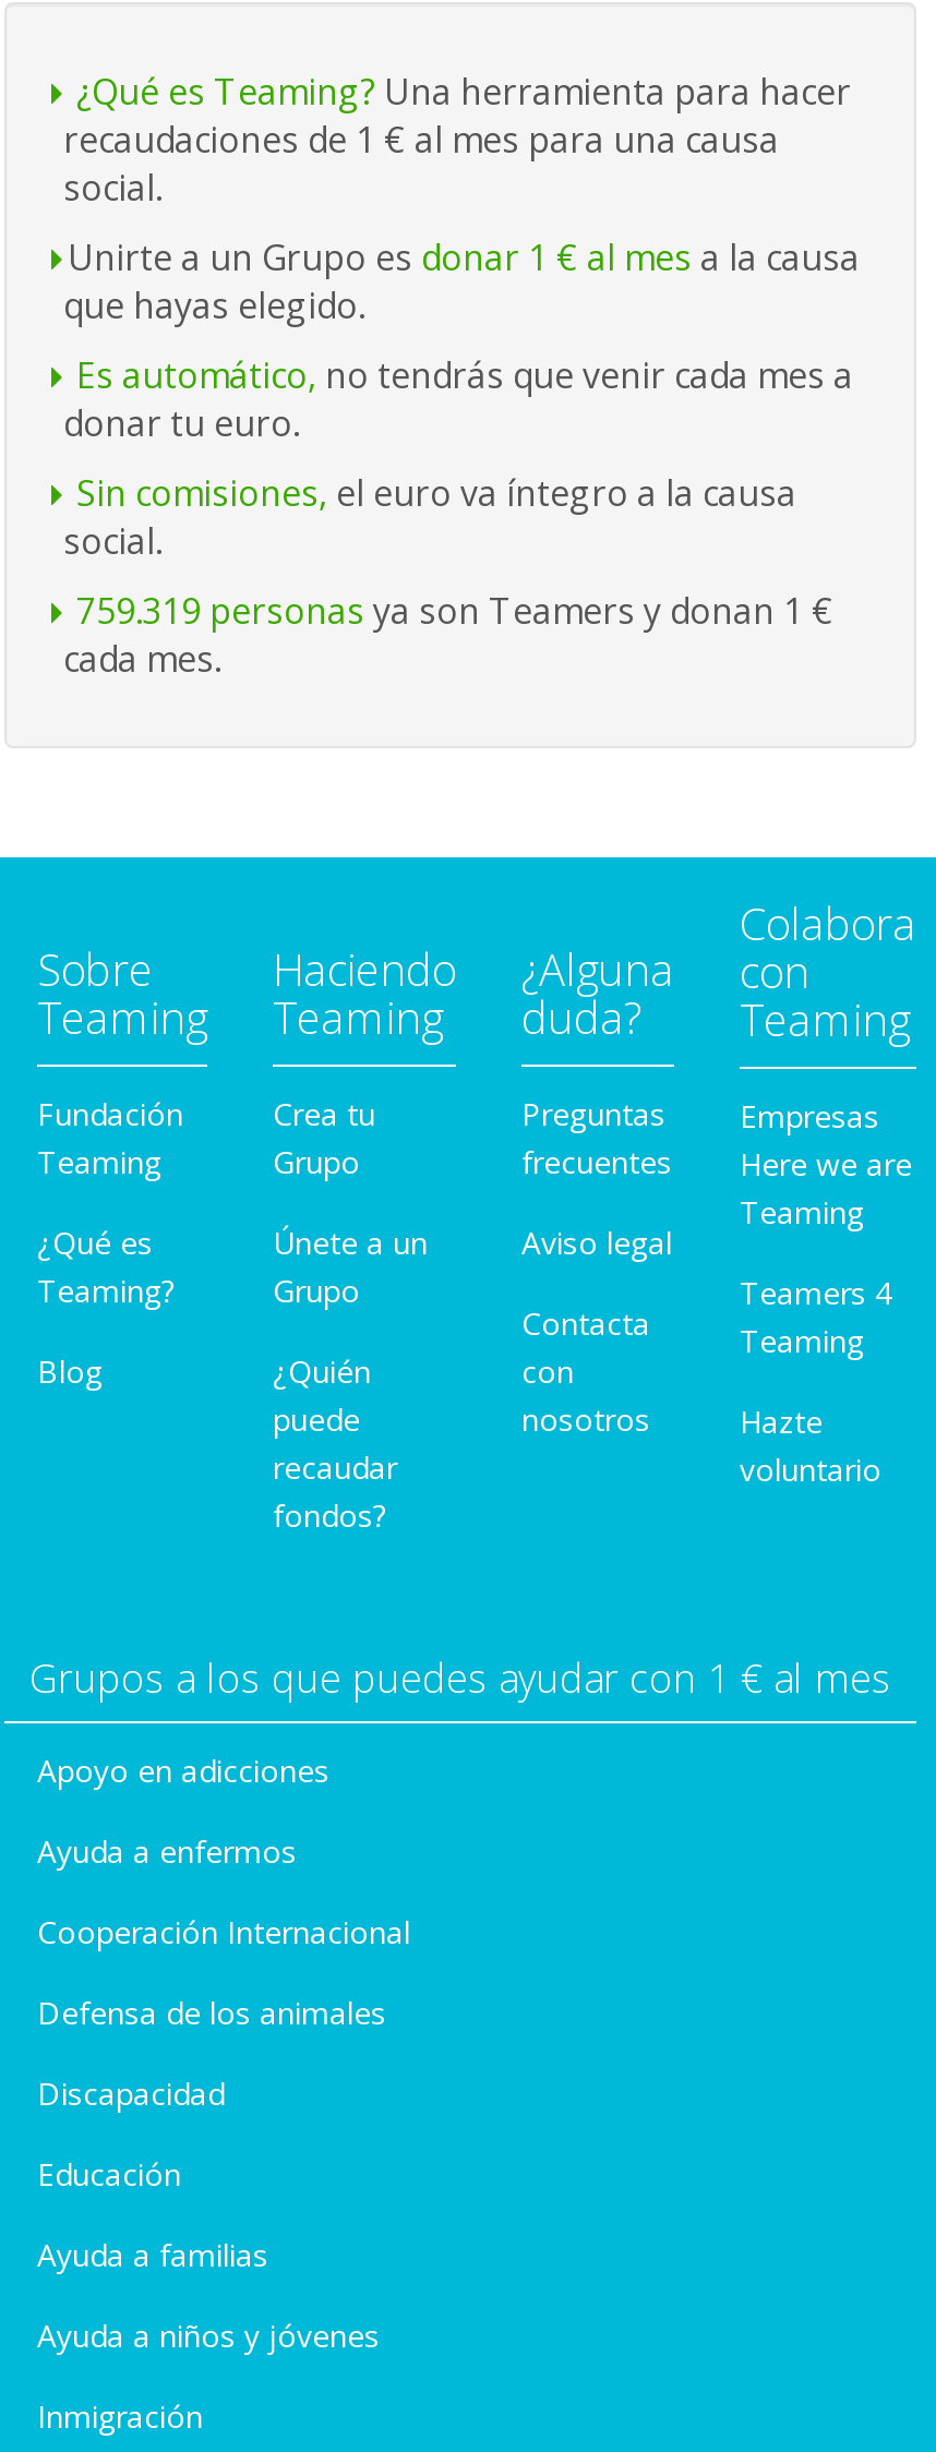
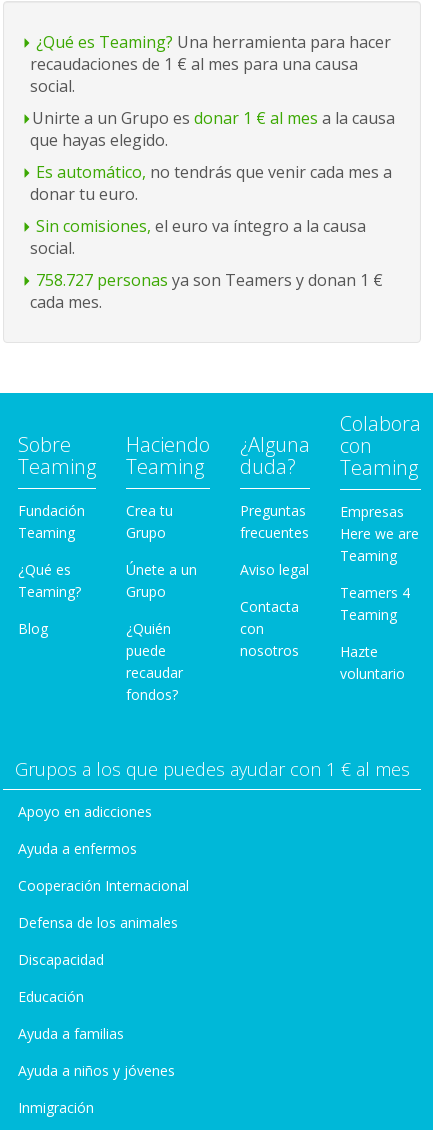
[68,587,833,635] 759.319 personas ya son Teamers y donan 1 € -> [32,269,383,291] 758.727 personas ya son Teamers y donan 1 €

